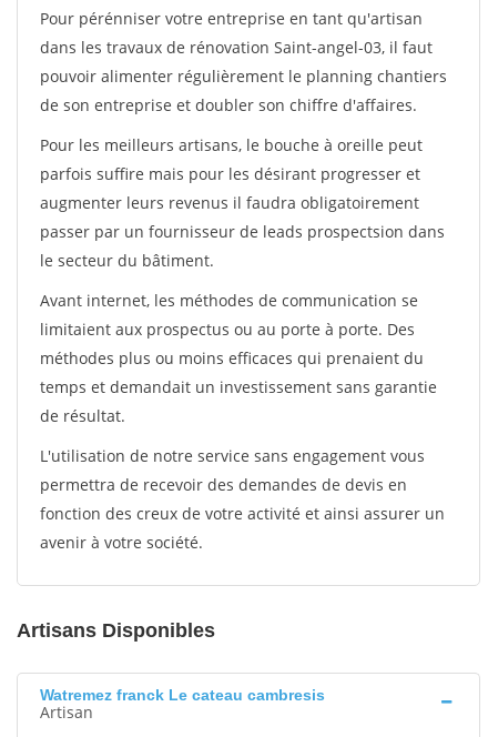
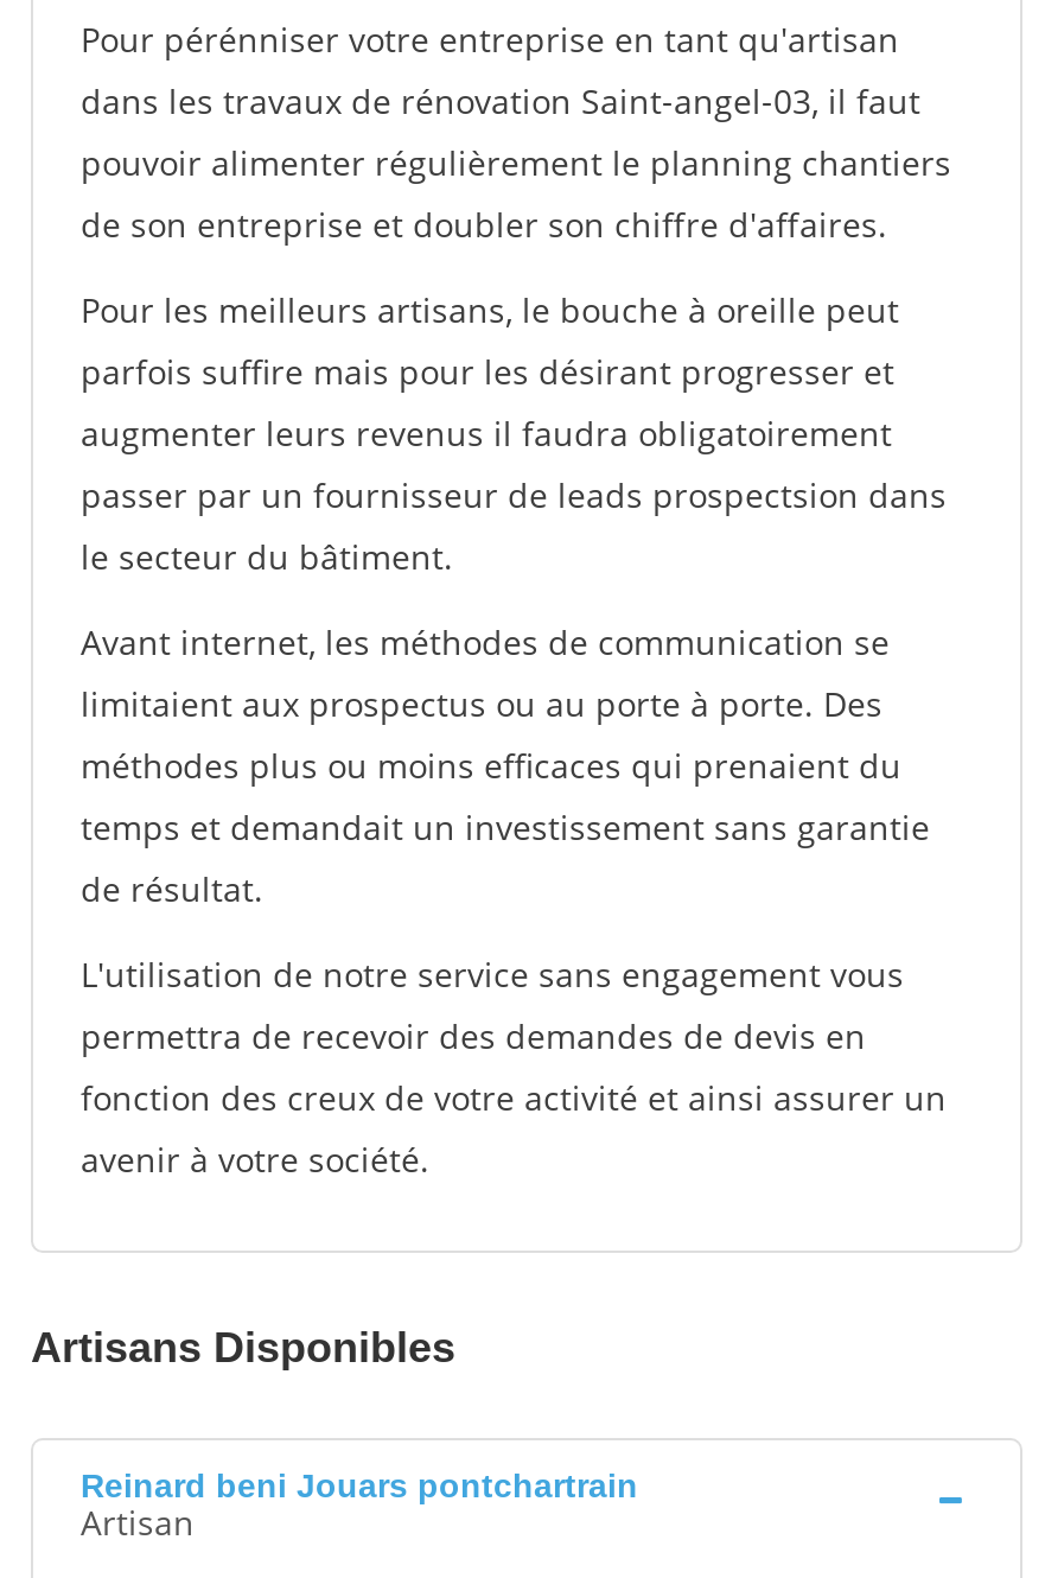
[40,686,325,704] Watremez franck Le cateau cambresis -> [81,1466,638,1504] Reinard beni Jouars pontchartrain

